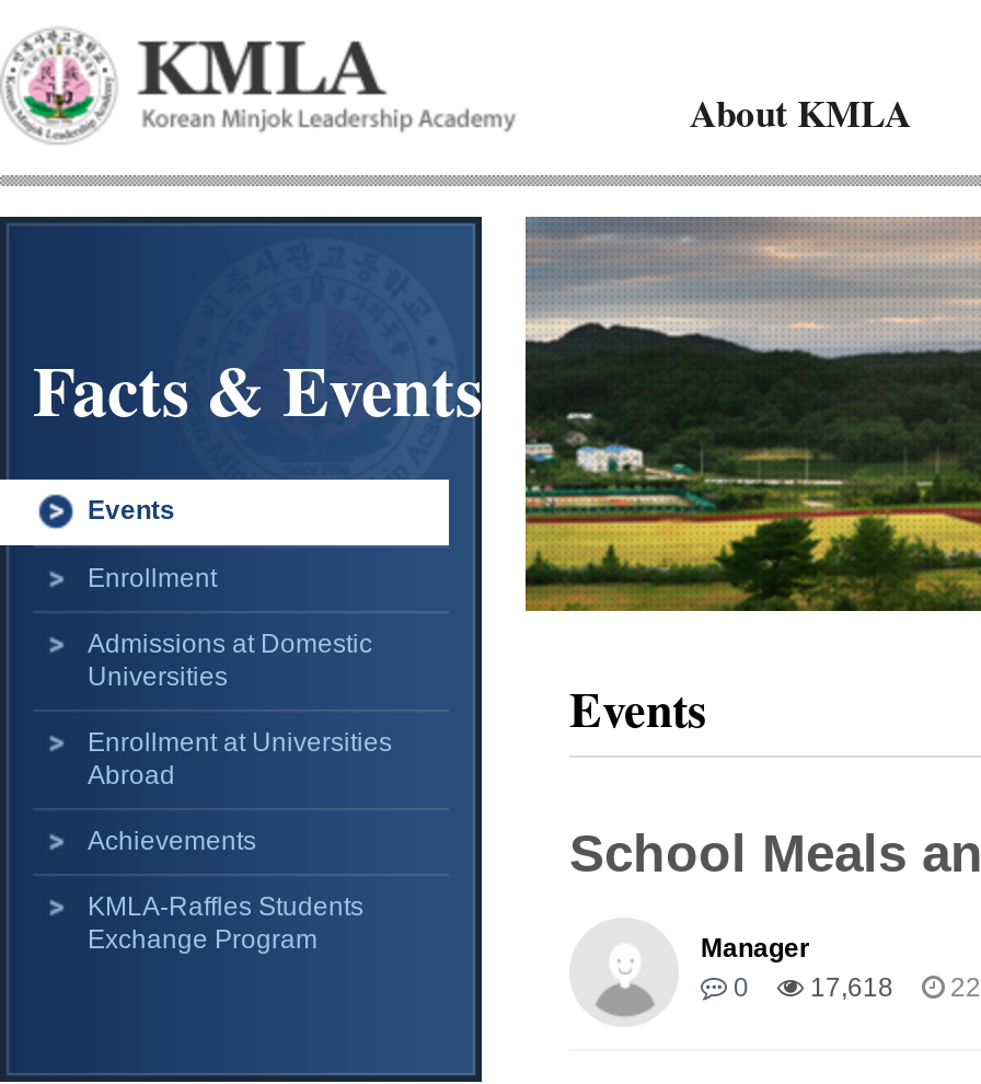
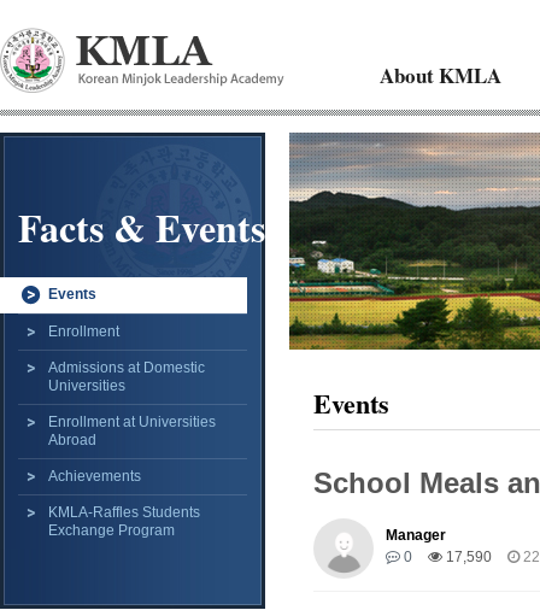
[804,972,893,1003] 17,618 -> [442,549,492,565] 17,590

